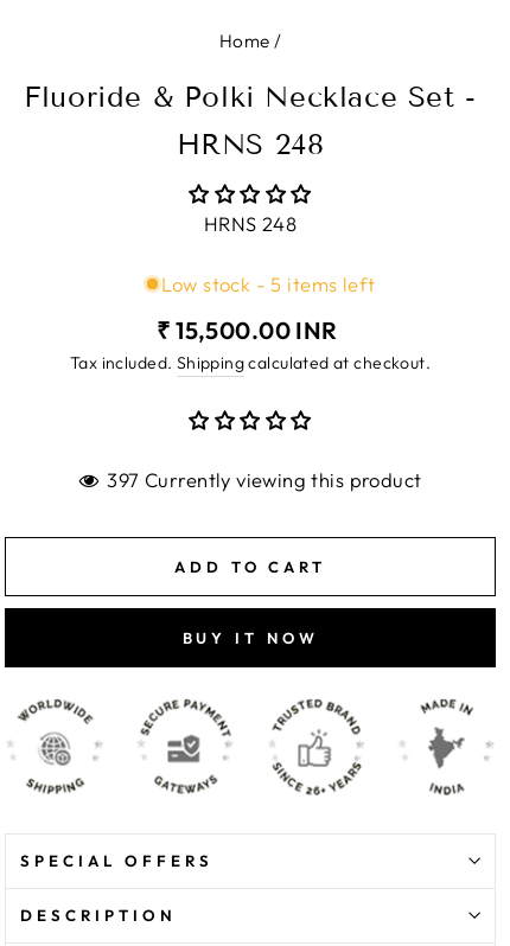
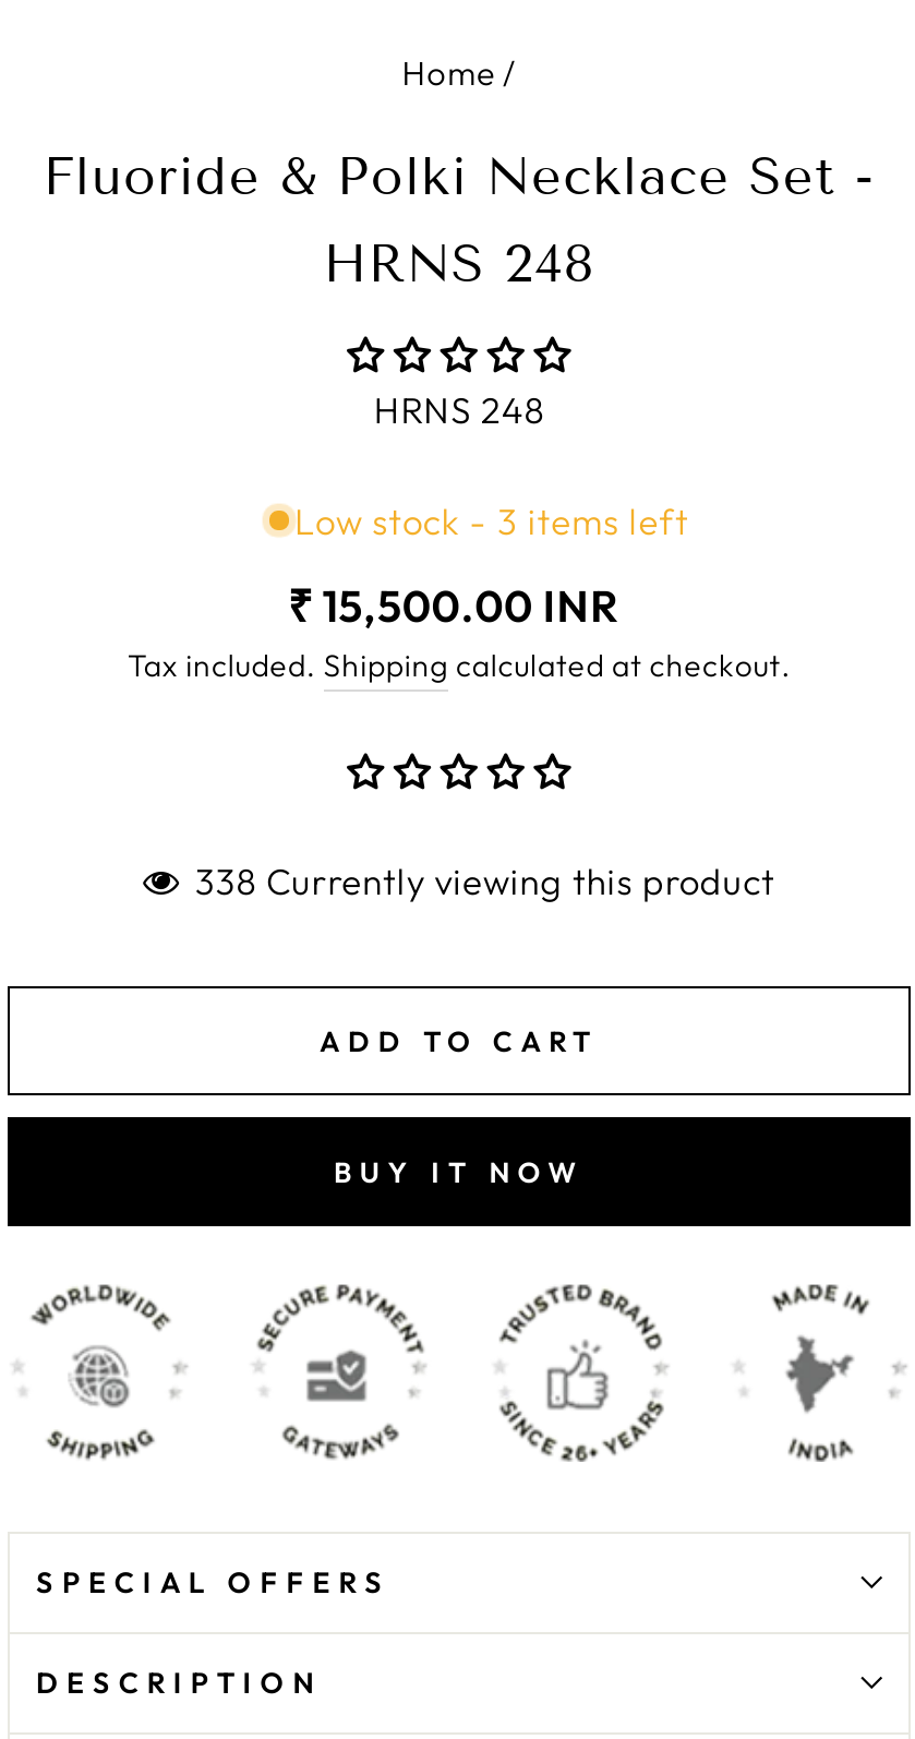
[161,271,375,296] Low stock - 5 items left -> [294,497,689,543] Low stock - 3 items left
[107,467,422,492] 397 Currently viewing this product -> [195,857,775,903] 338 Currently viewing this product

